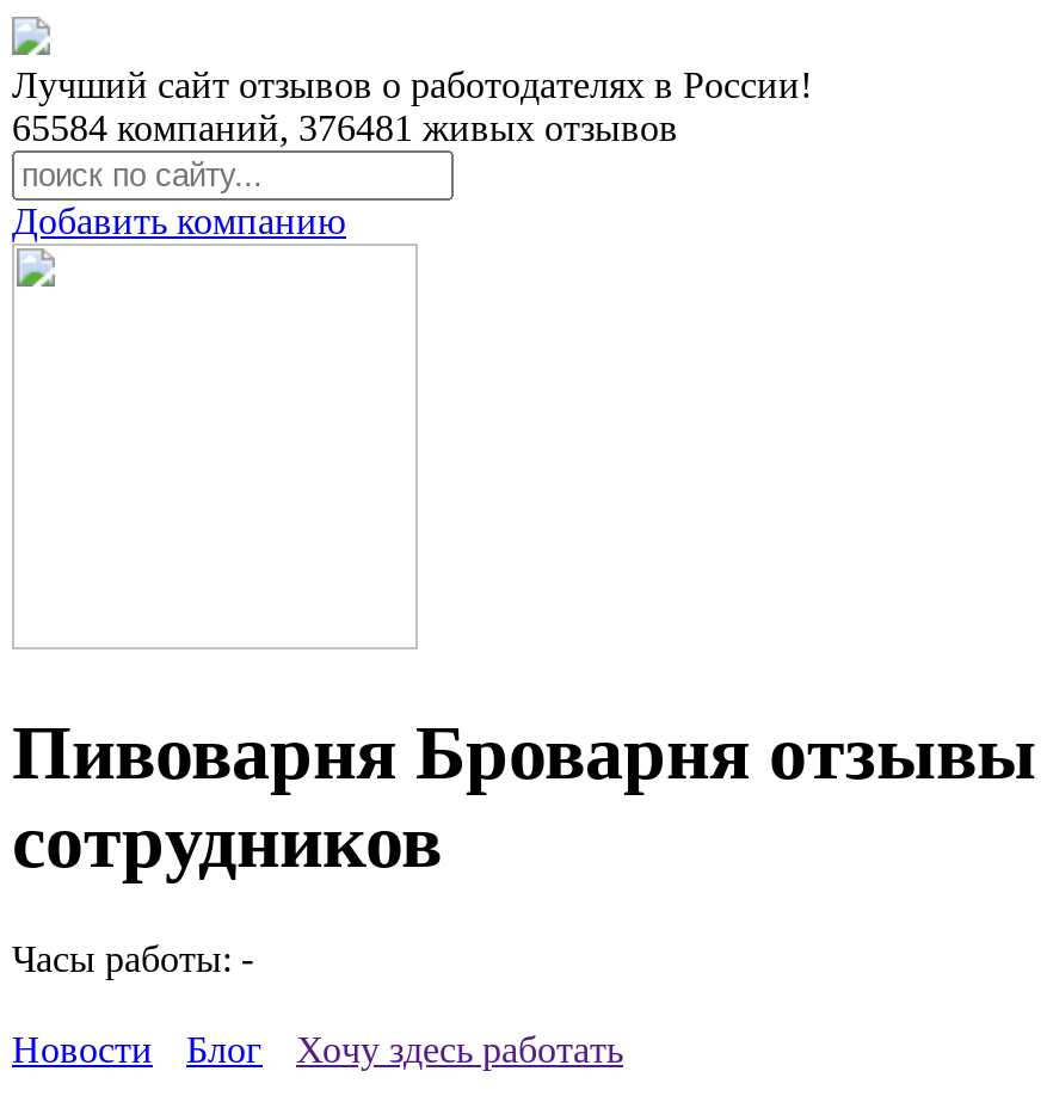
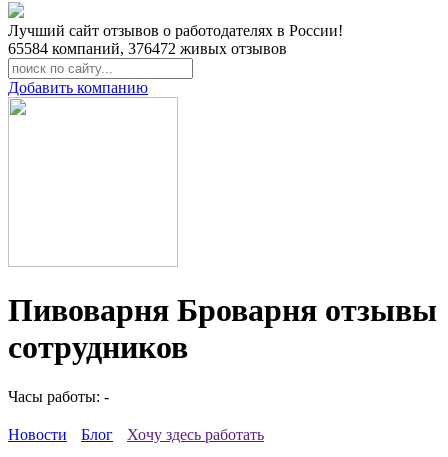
[12,107,678,148] 65584 компаний, 376481живых отзывов -> [8,40,287,57] 65584 компаний, 376472живых отзывов

